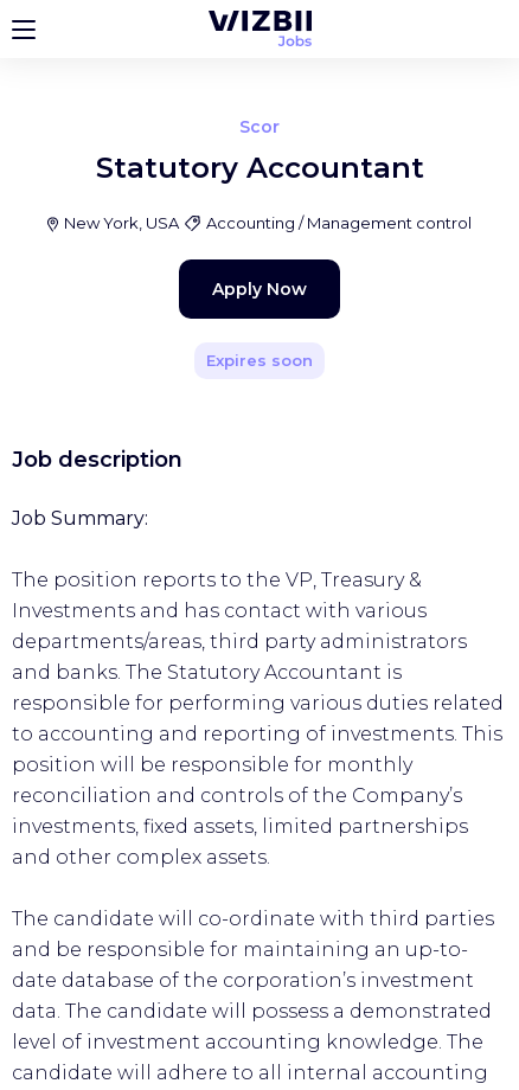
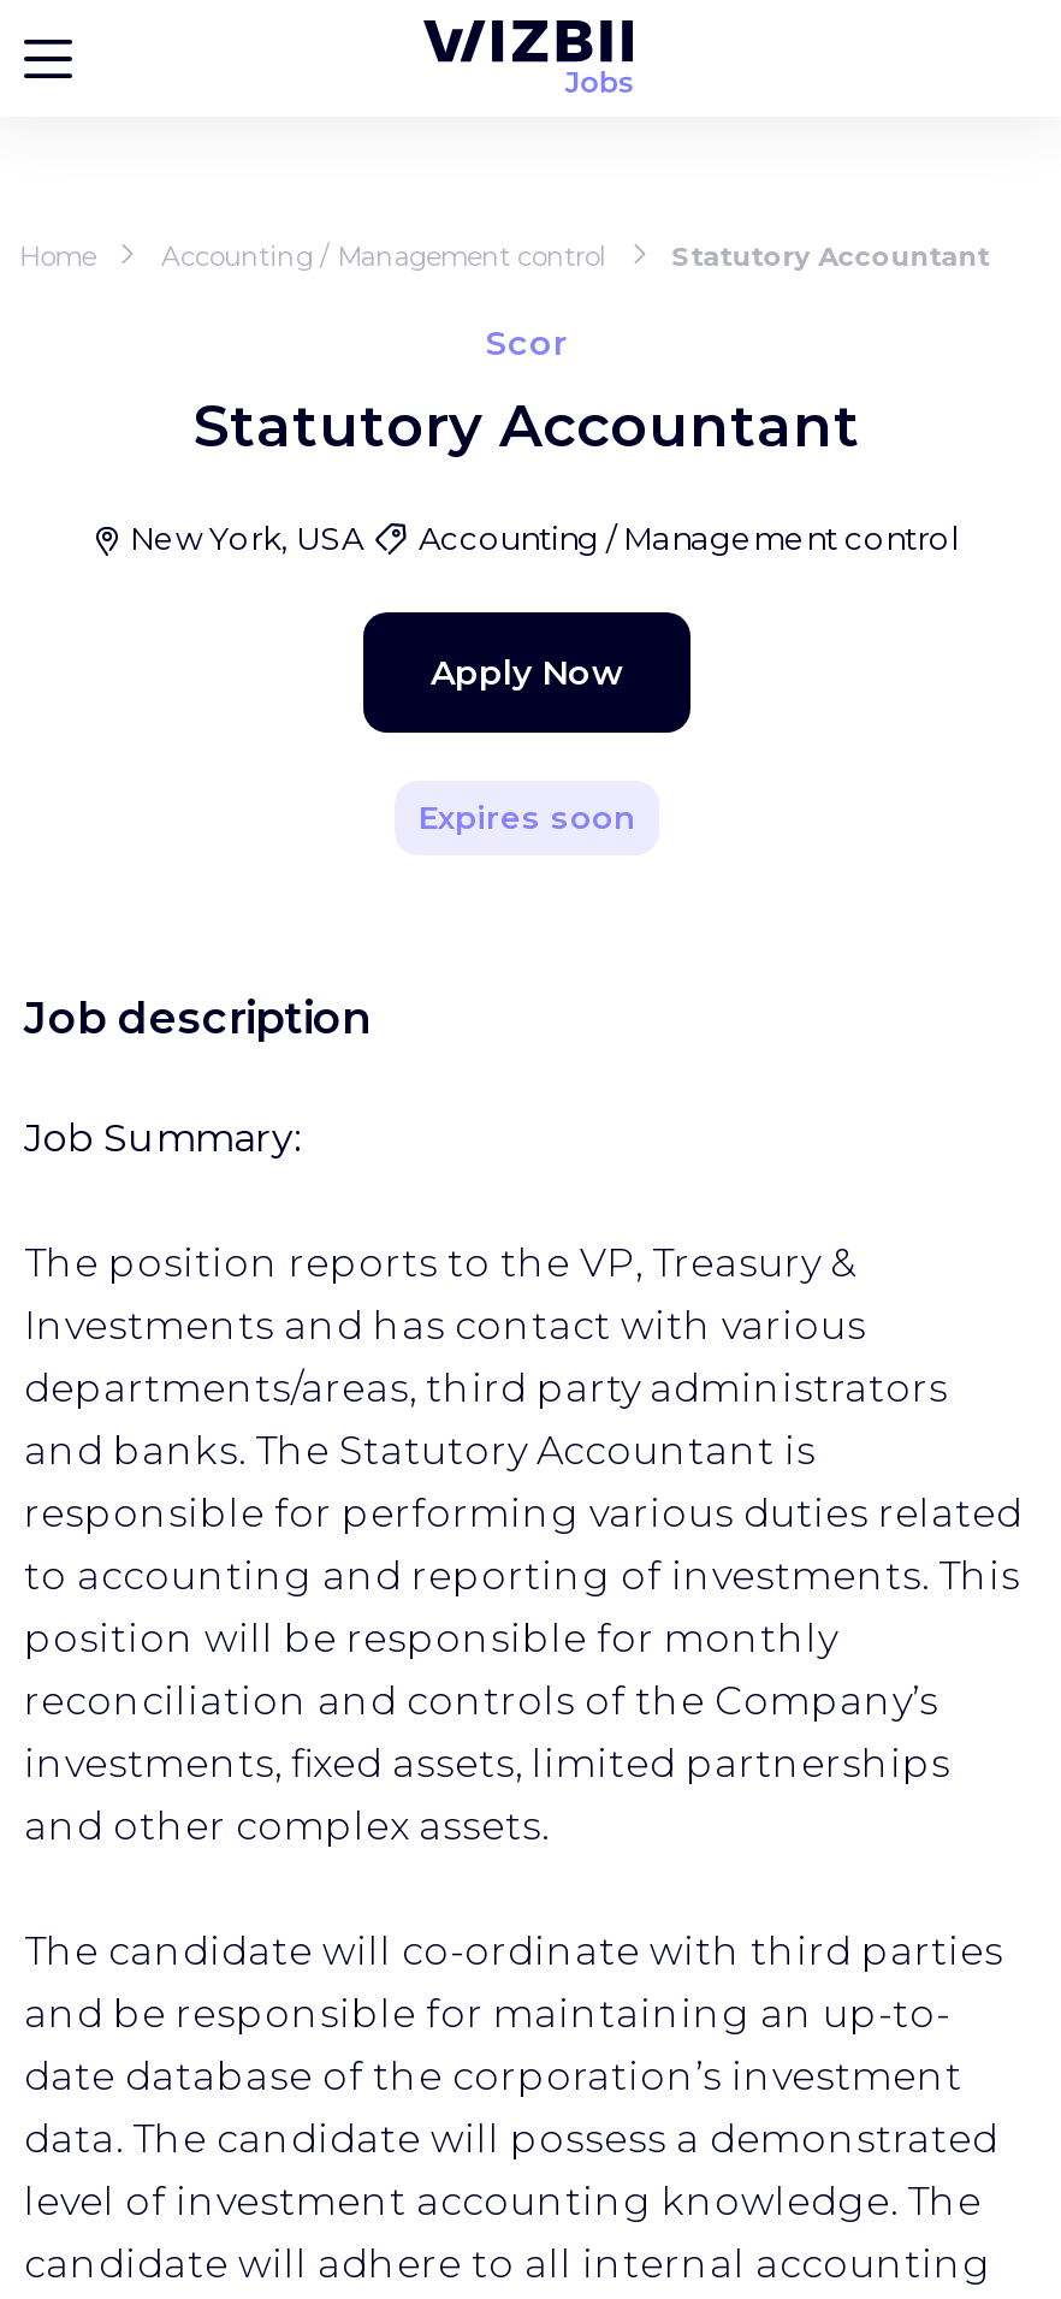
none -> [19,239,989,273] Home | Accounting / Management control | Statutory Accountant

